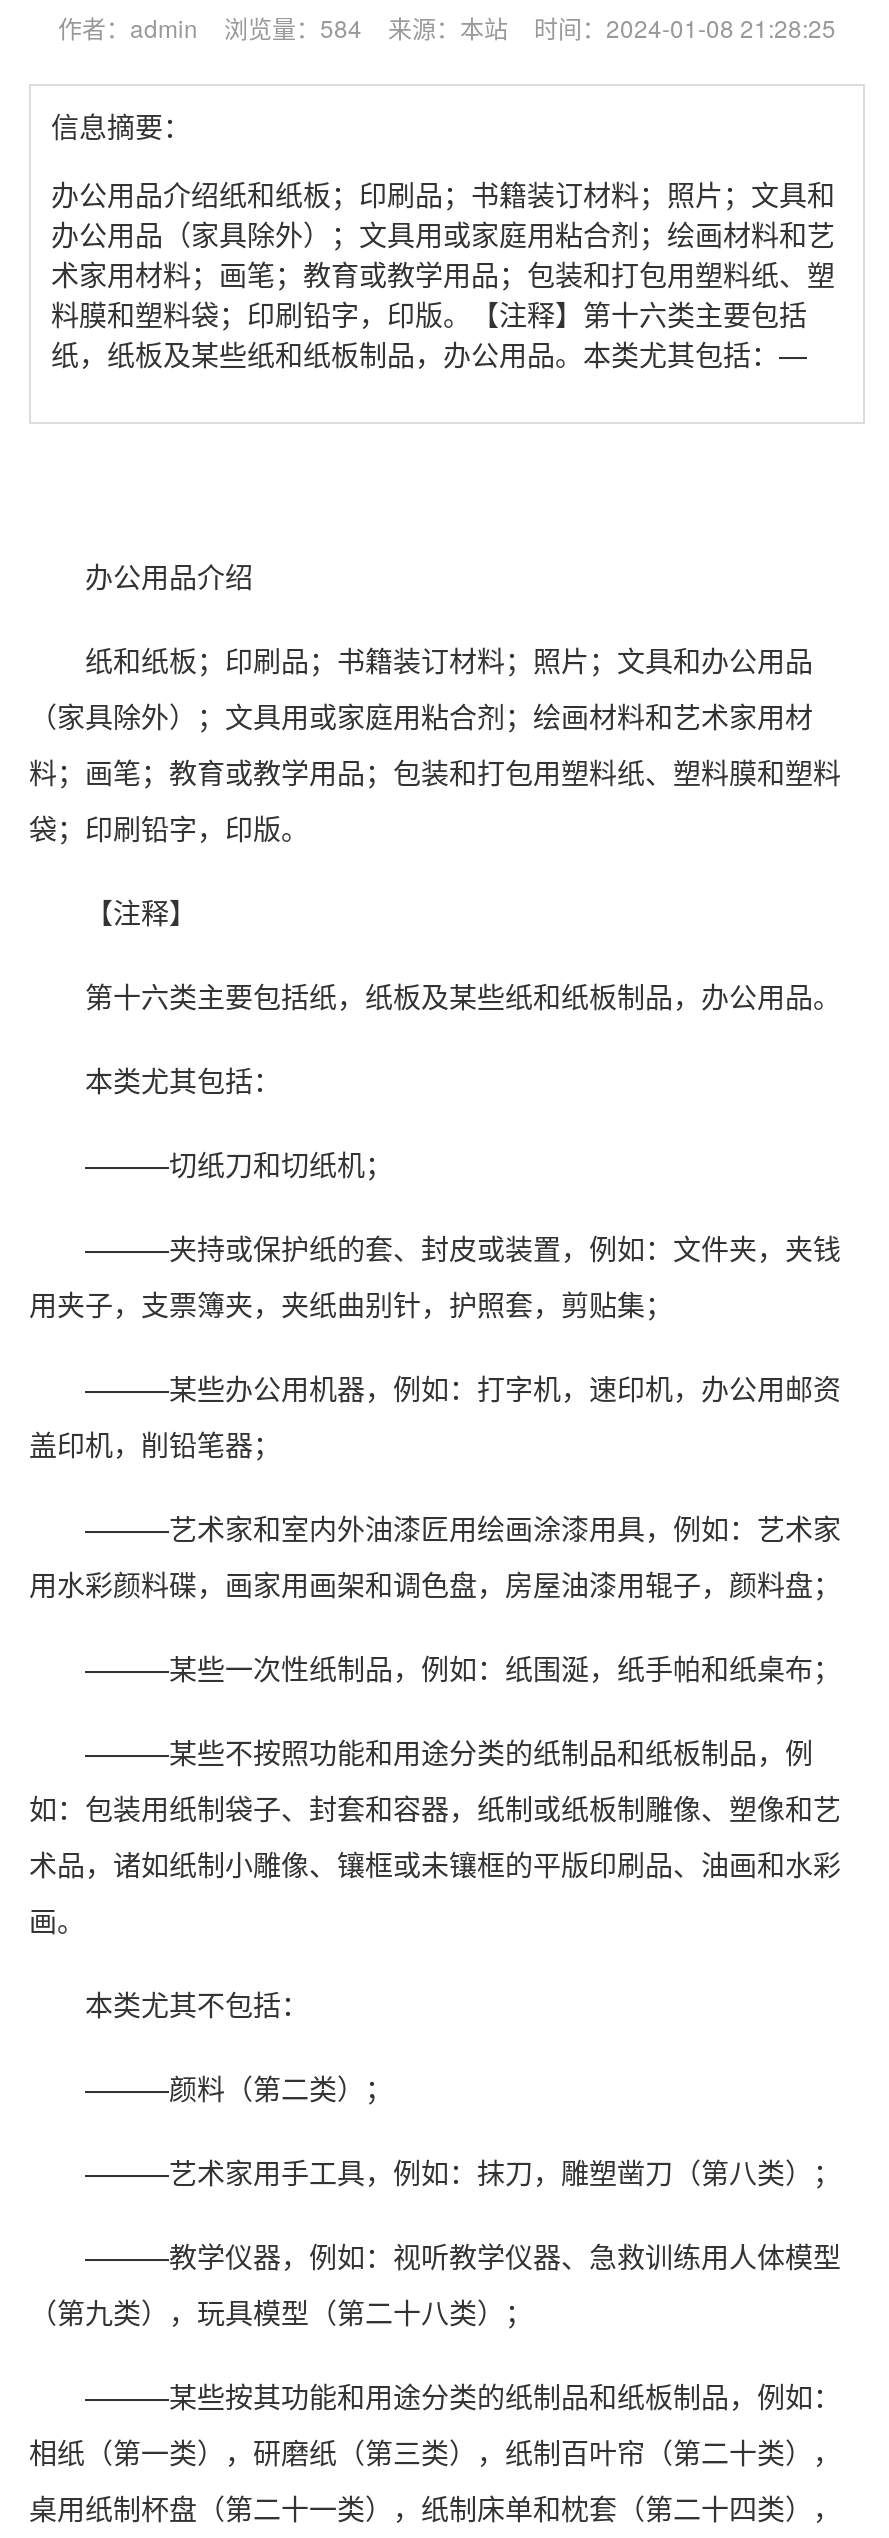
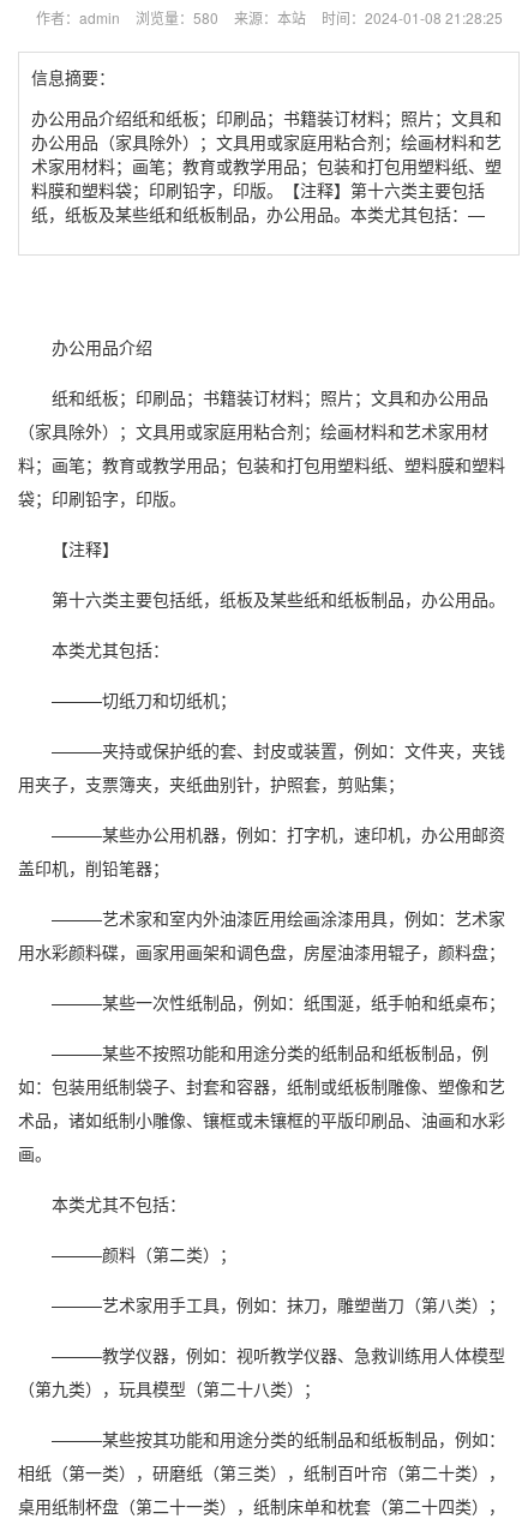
[58,10,836,44] 作者：admin 浏览量：584 来源：本站 时间：2024-01-08 21:28:25 -> [35,7,502,28] 作者：admin 浏览量：580 来源：本站 时间：2024-01-08 21:28:25

